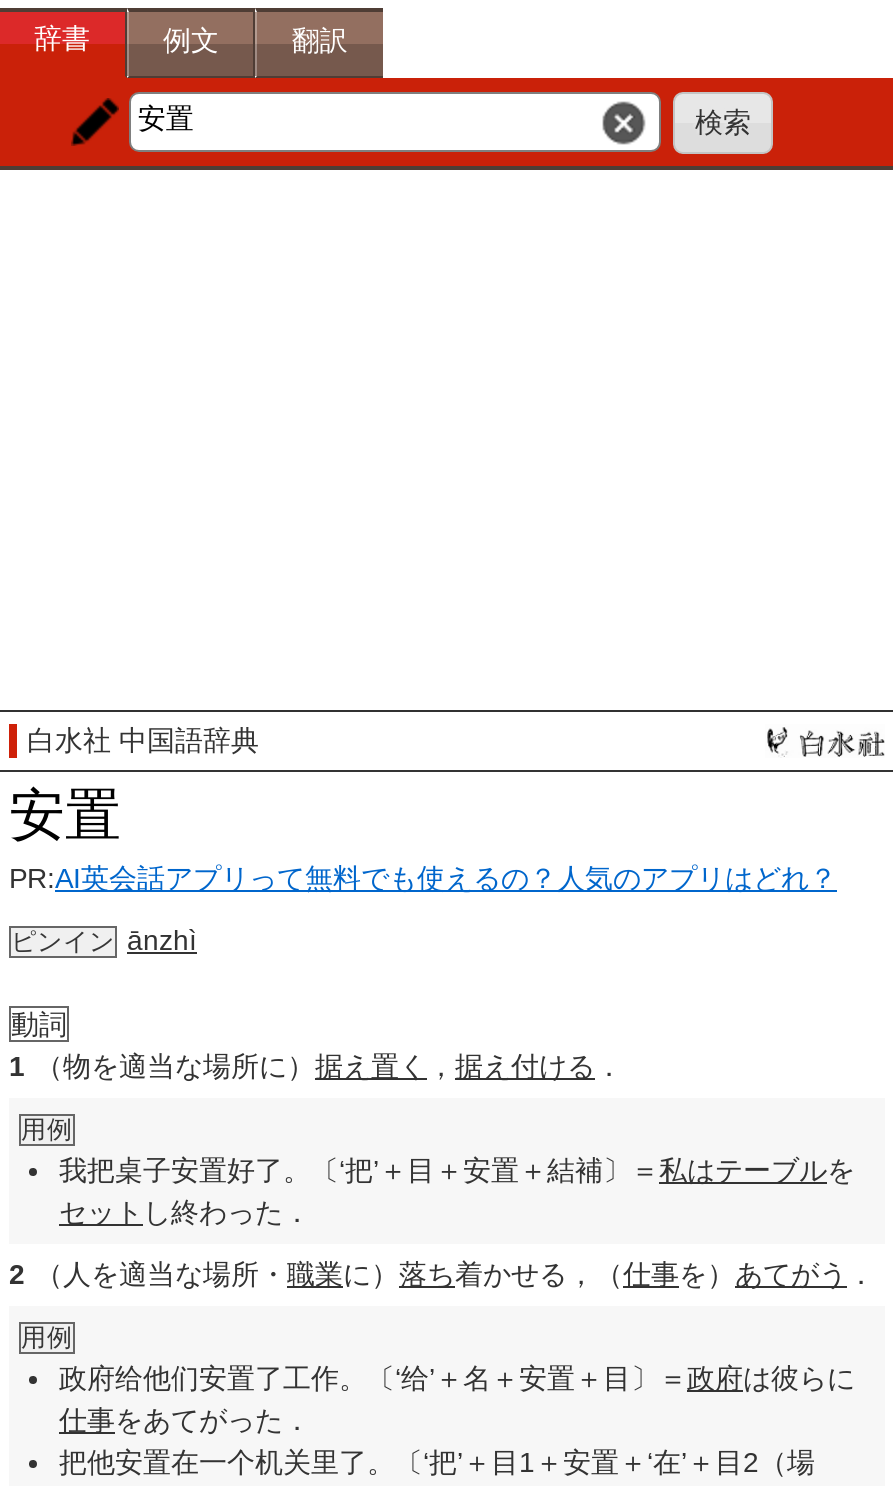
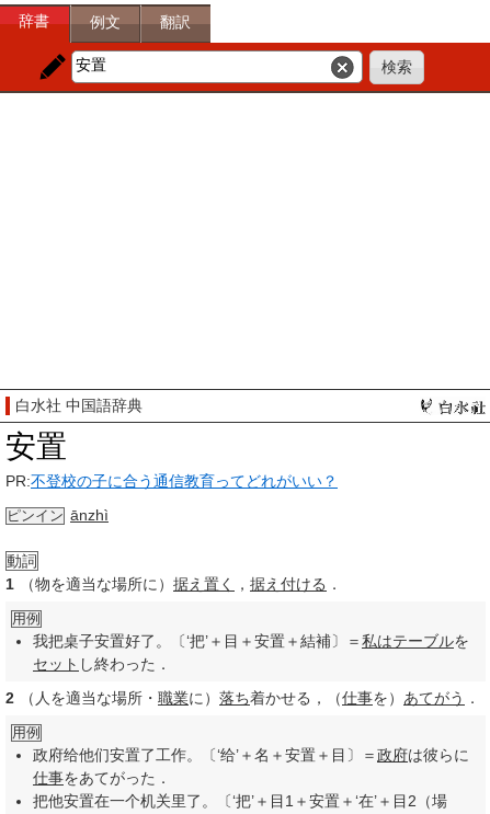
[9,862,837,894] PR:AI英会話アプリって無料でも使えるの？人気のアプリはどれ？ -> [5,472,338,490] PR:不登校の子に合う通信教育ってどれがいい？

